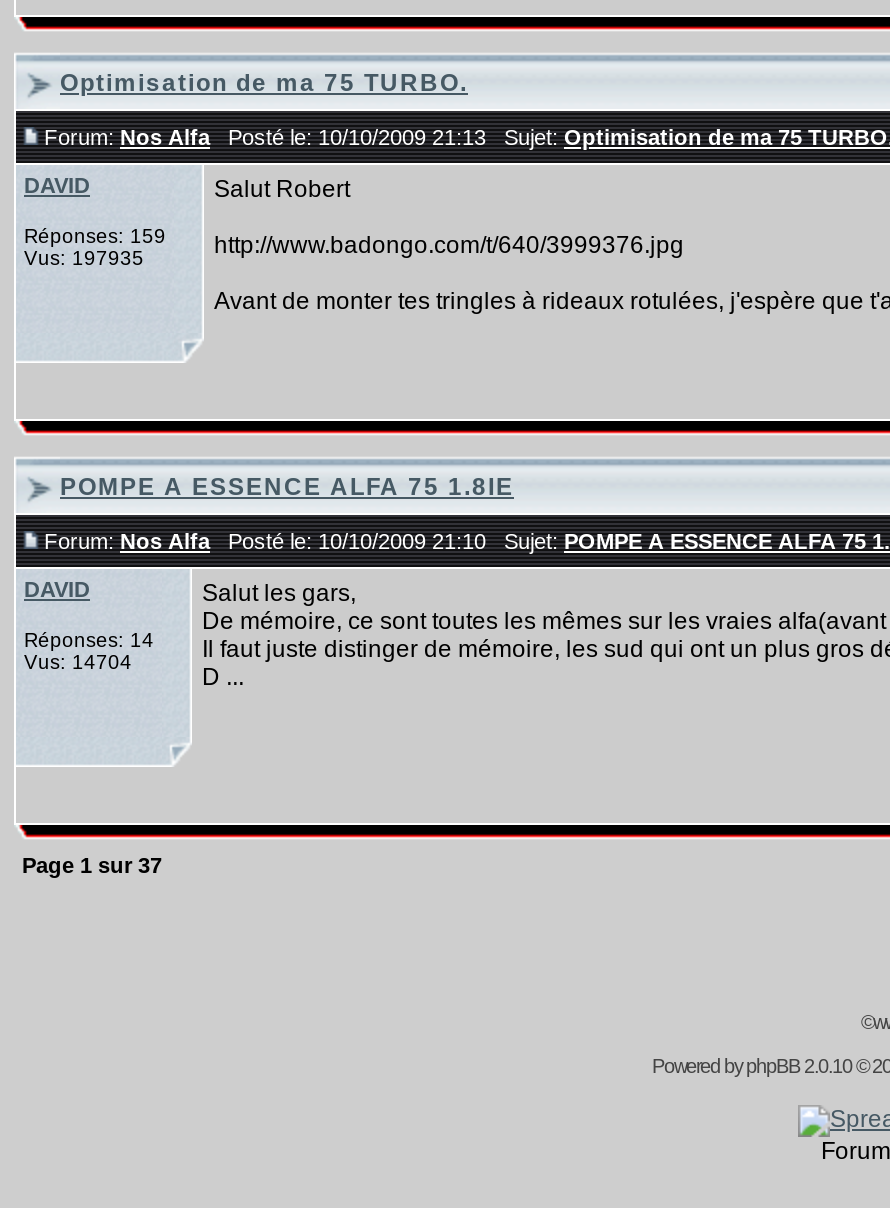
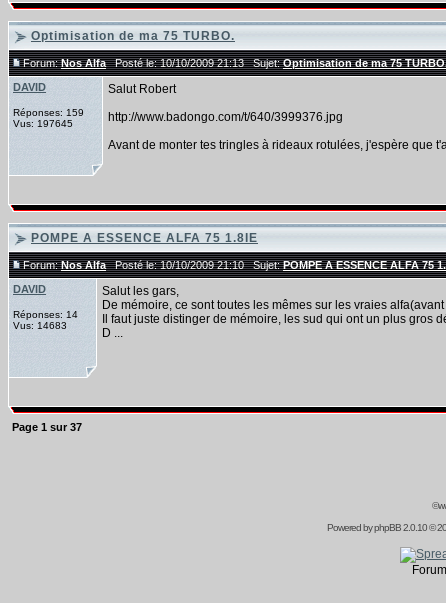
[24,247,144,269] Vus: 197935 -> [13,118,73,129] Vus: 197645
[24,651,132,673] Vus: 14704 -> [13,320,67,331] Vus: 14683

